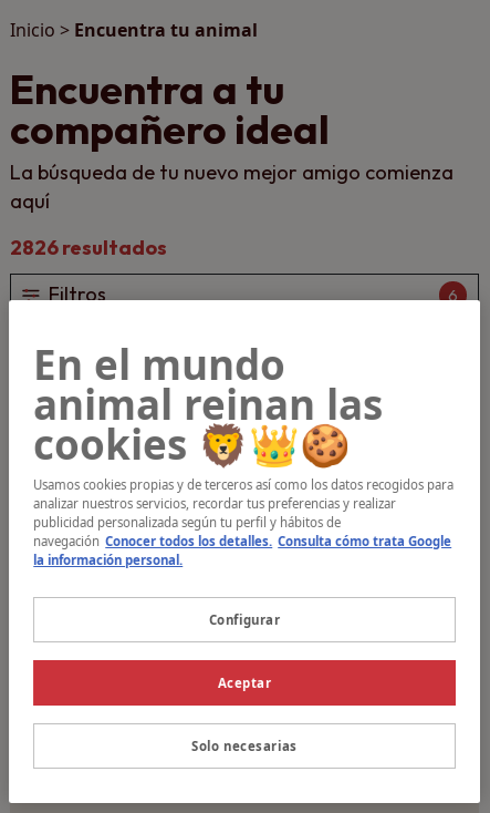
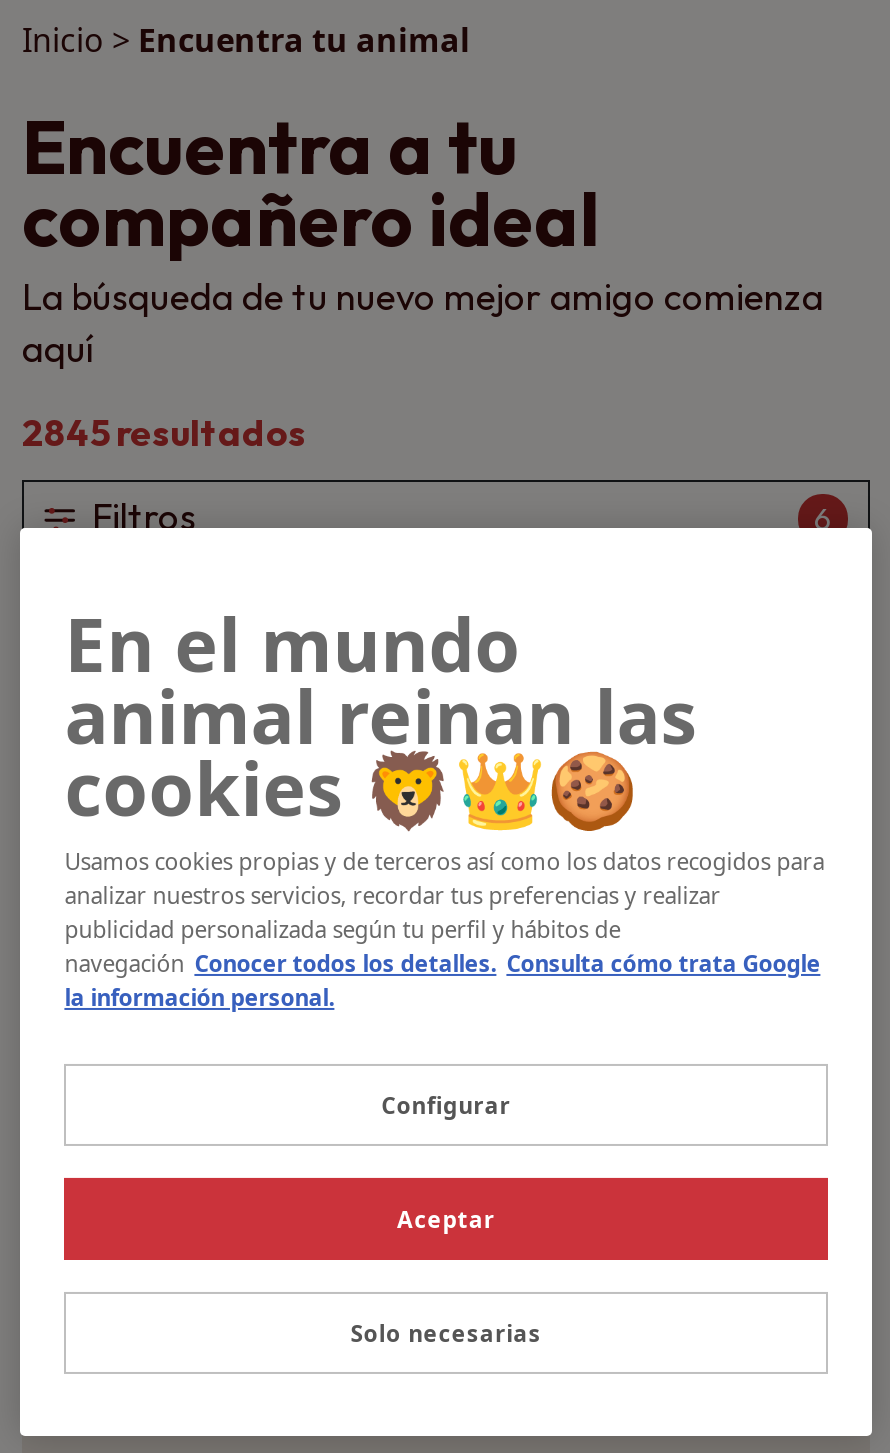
[10,235,167,260] 2826 resultados -> [22,410,306,456] 2845 resultados

